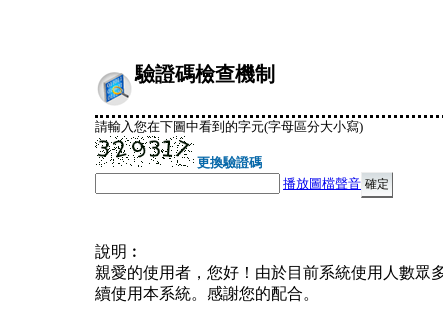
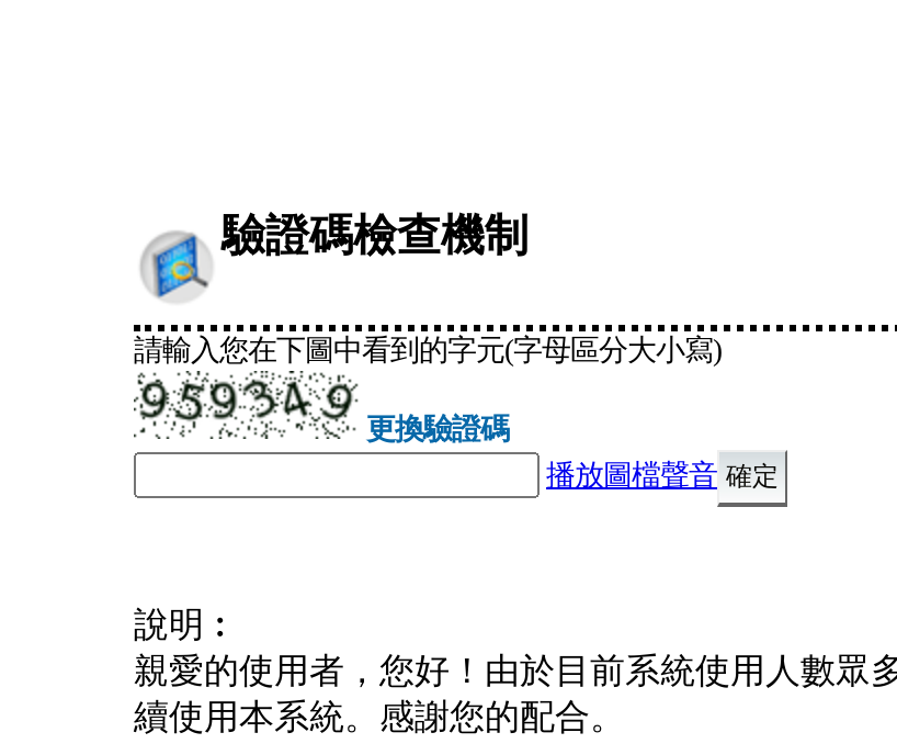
[95,136,196,168] [image] -> [134,371,360,441] [image]

